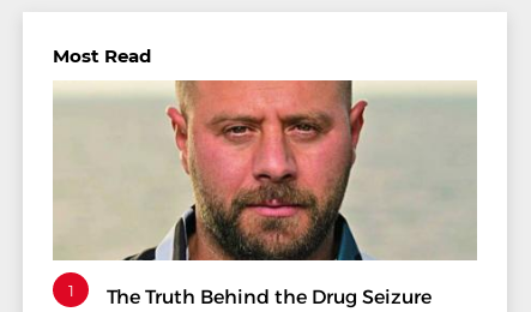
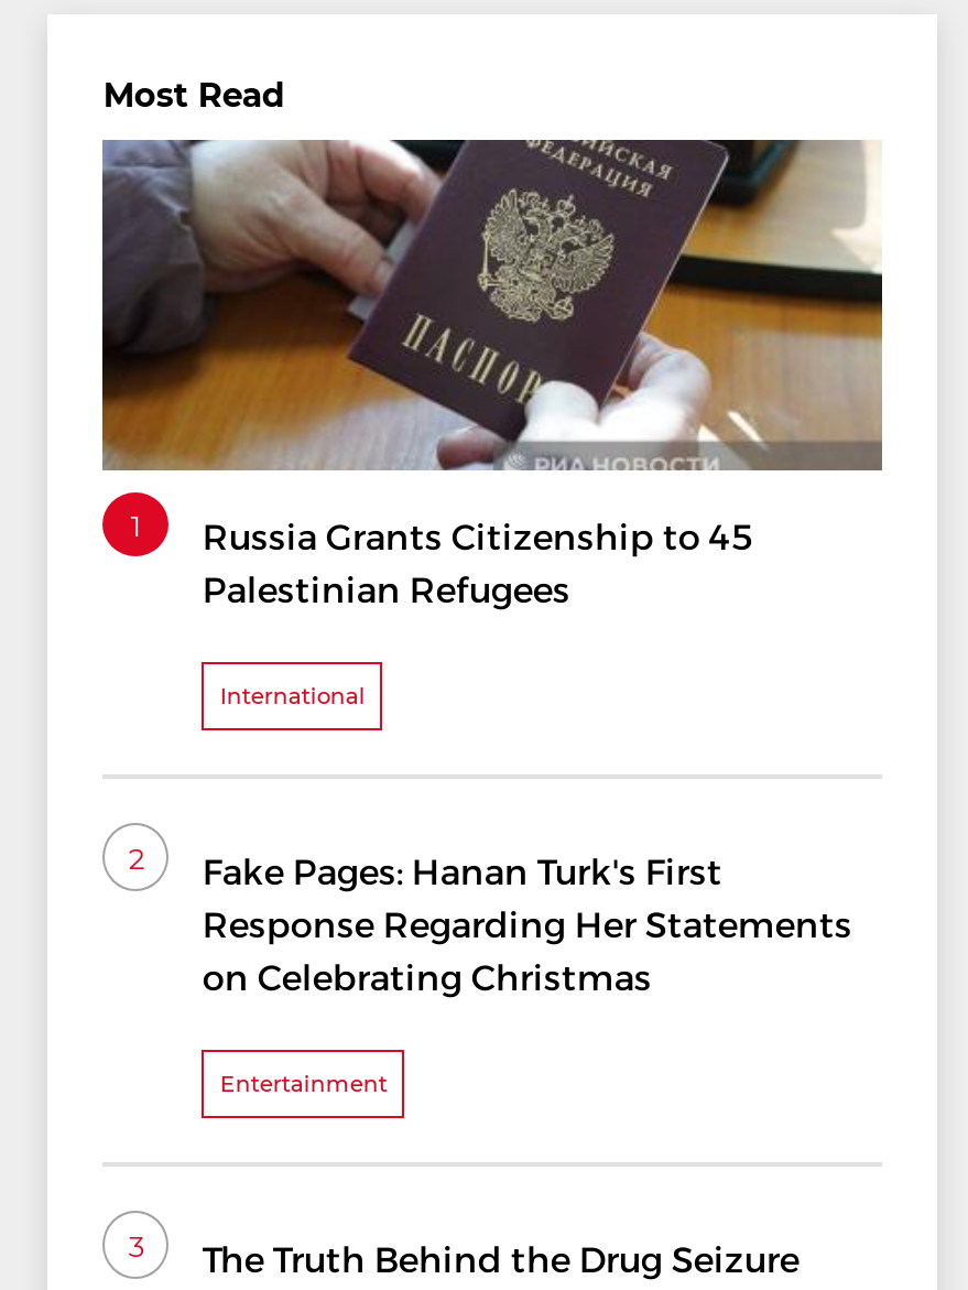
[53,79,477,262] [image] -> [100,138,882,473] [image]
none -> [129,840,852,1100] 2 | Fake Pages: Hanan Turk's First | Response Regarding Her Statements | on Celebrating Christmas | Entertainment
none -> [129,1228,144,1265] 3
none -> [202,518,753,712] Russia Grants Citizenship to 45 | Palestinian Refugees | International

